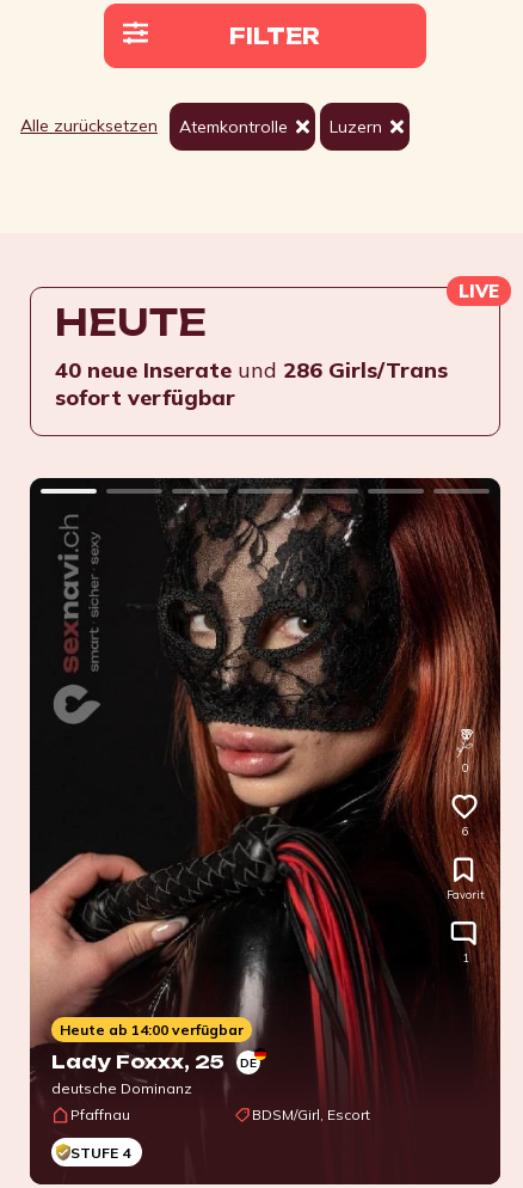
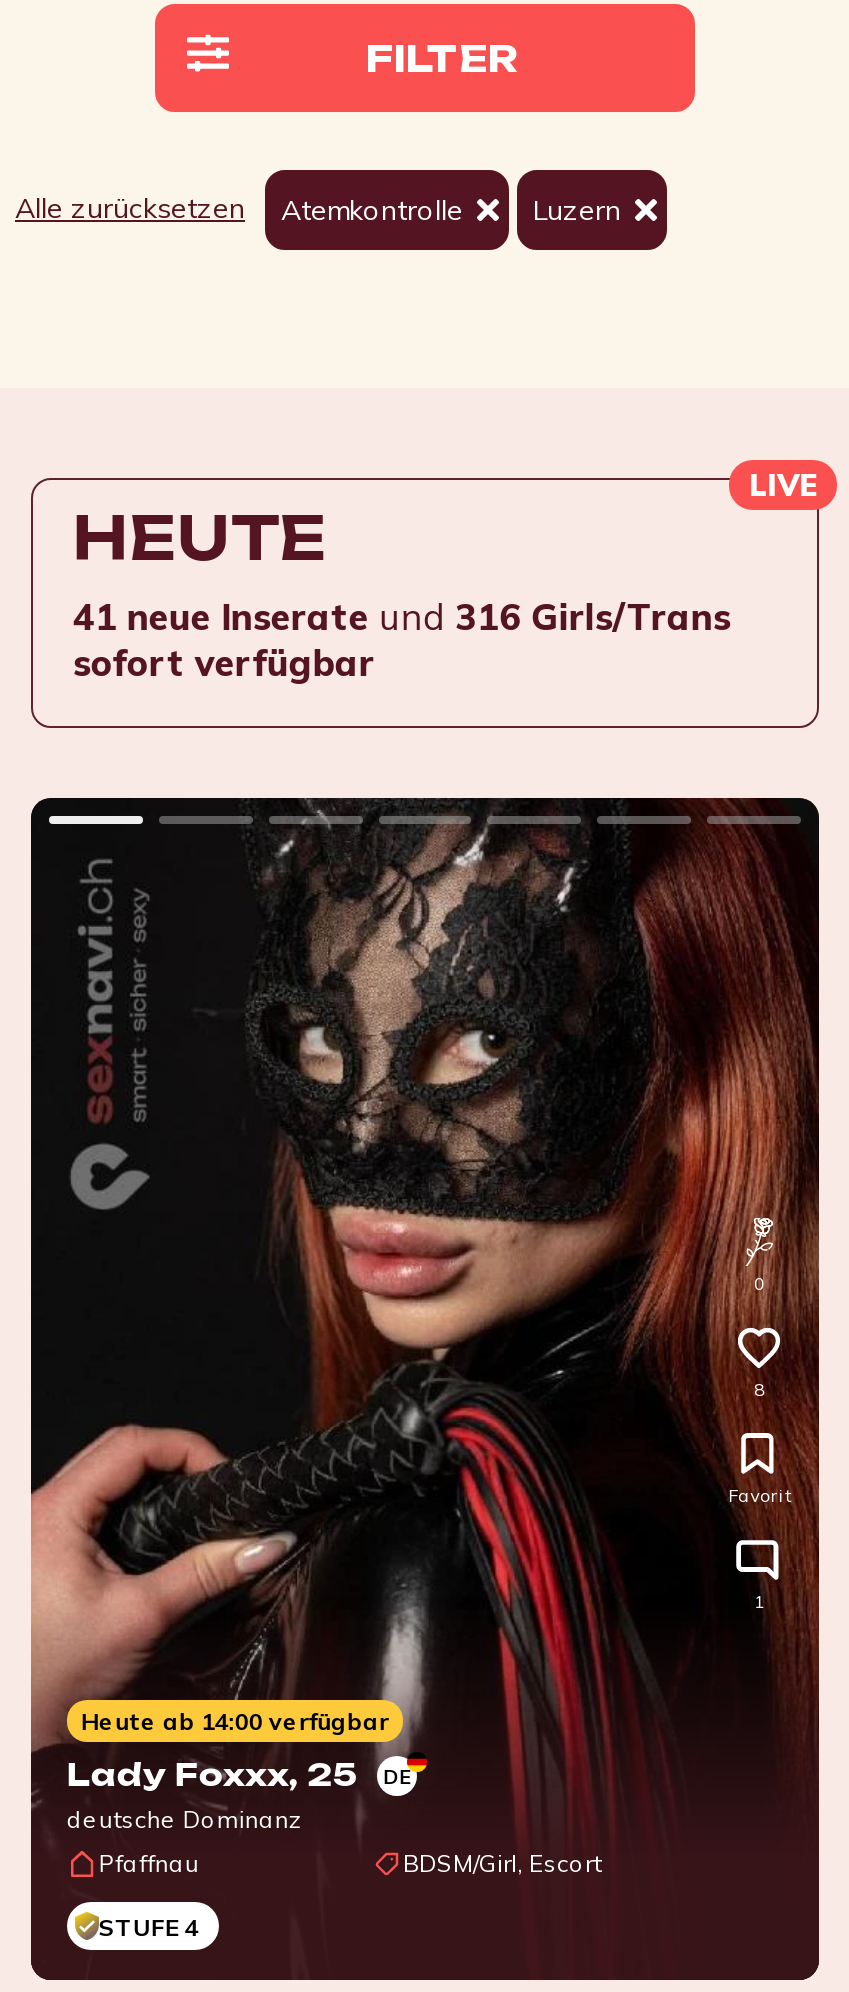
[55,356,448,384] 40 neue Inserate und 286 Girls/Trans -> [73,594,731,640] 41 neue Inserate und 316 Girls/Trans
[462,824,468,837] 6 -> [754,1377,764,1399] 8

